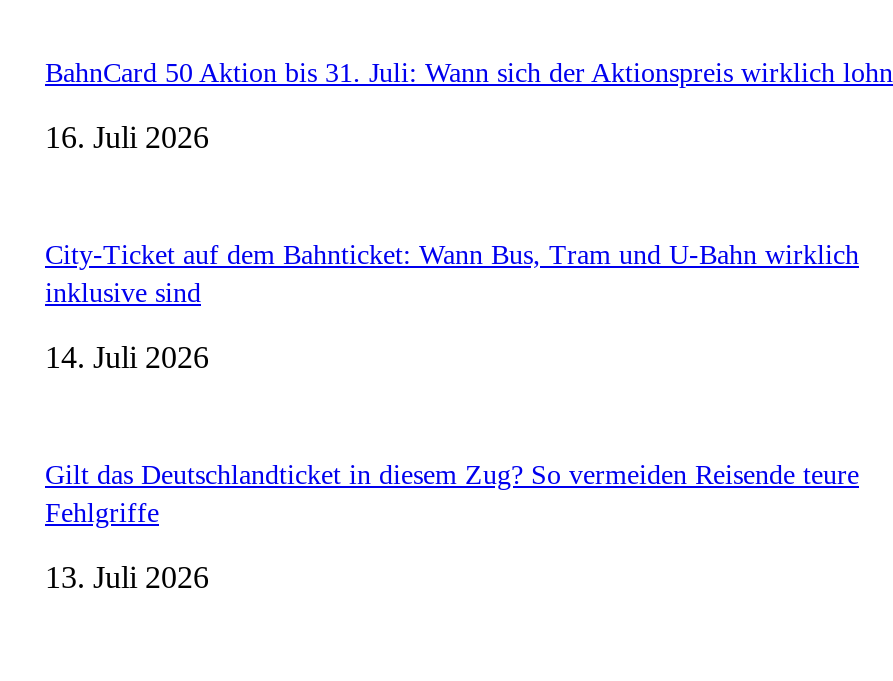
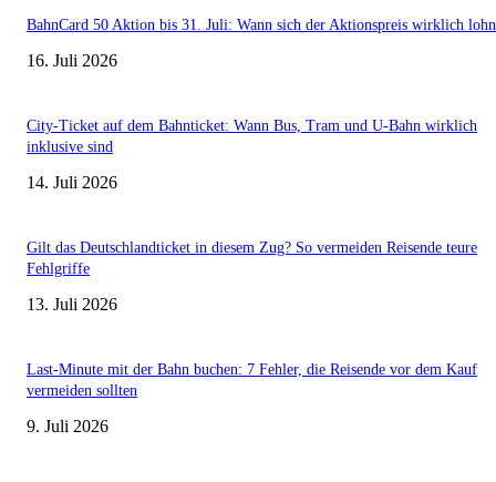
none -> [27,361,477,435] Last-Minute mit der Bahn buchen: 7 Fehler, die Reisende vor dem Kauf | vermeiden sollten | 9. Juli 2026

